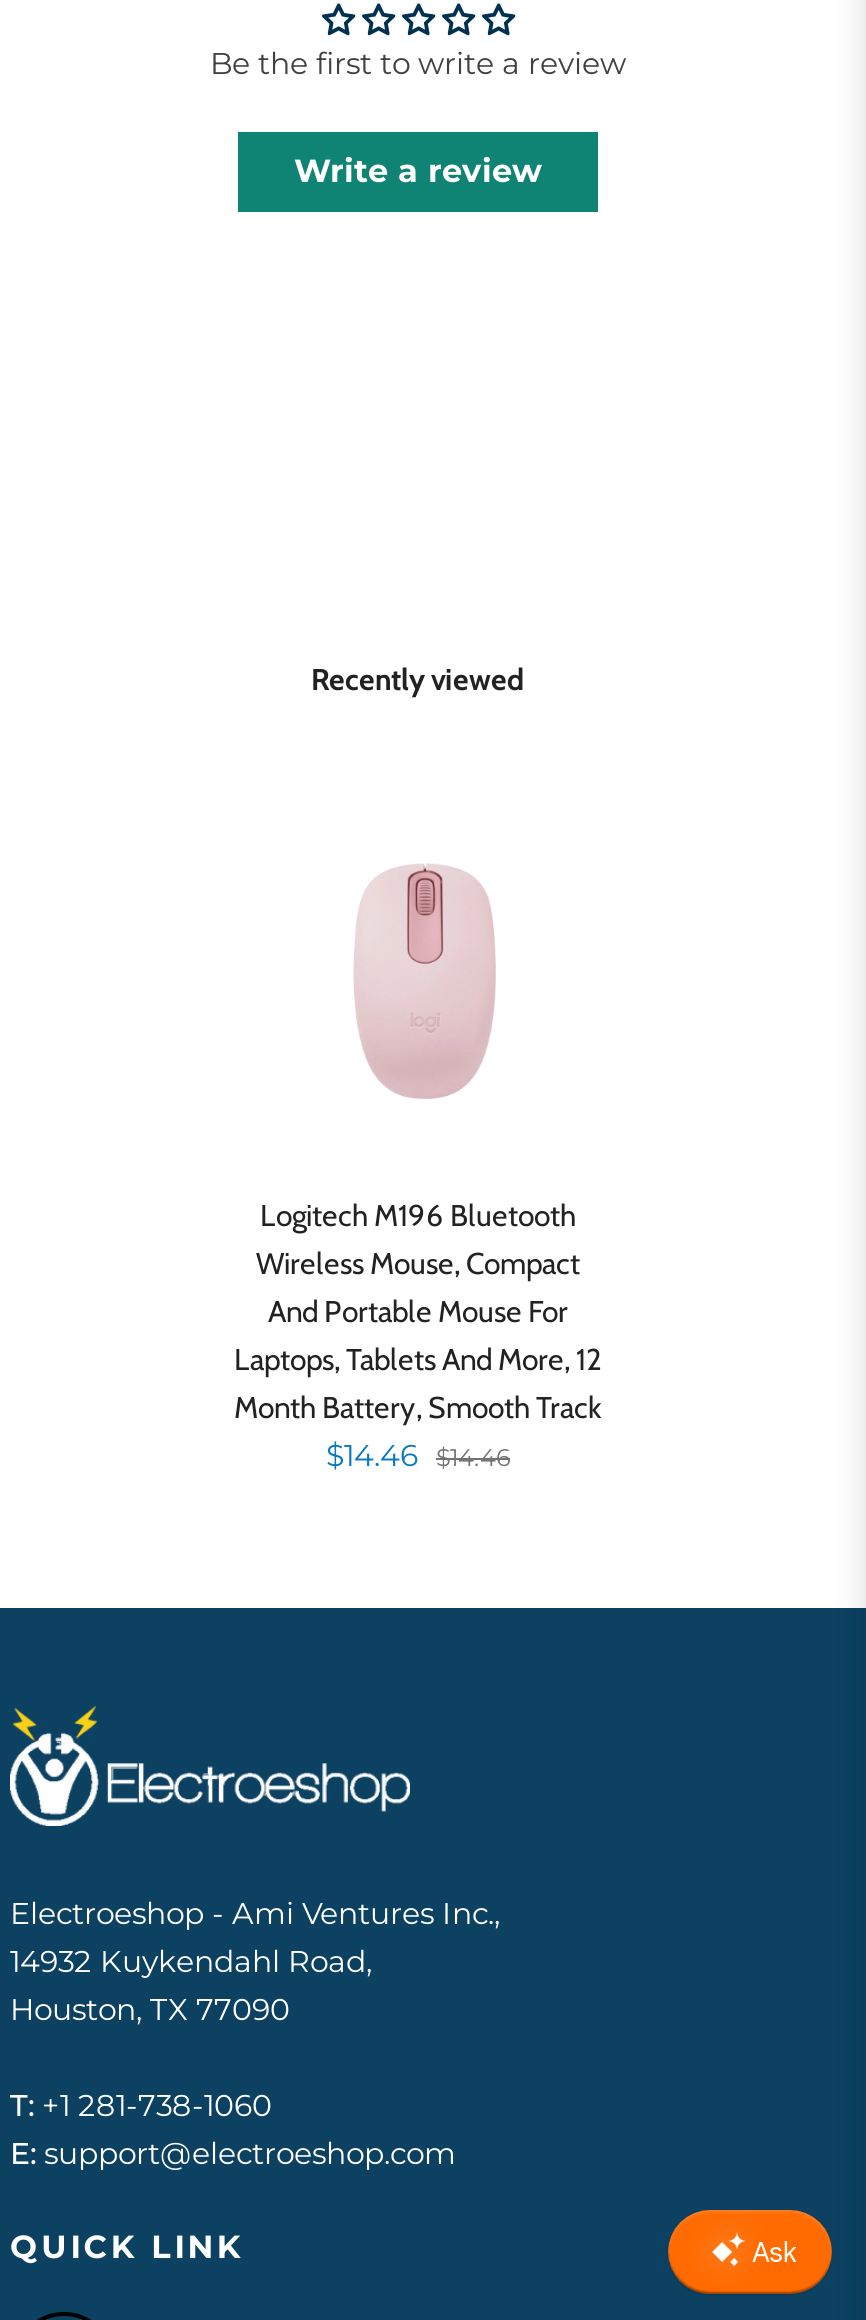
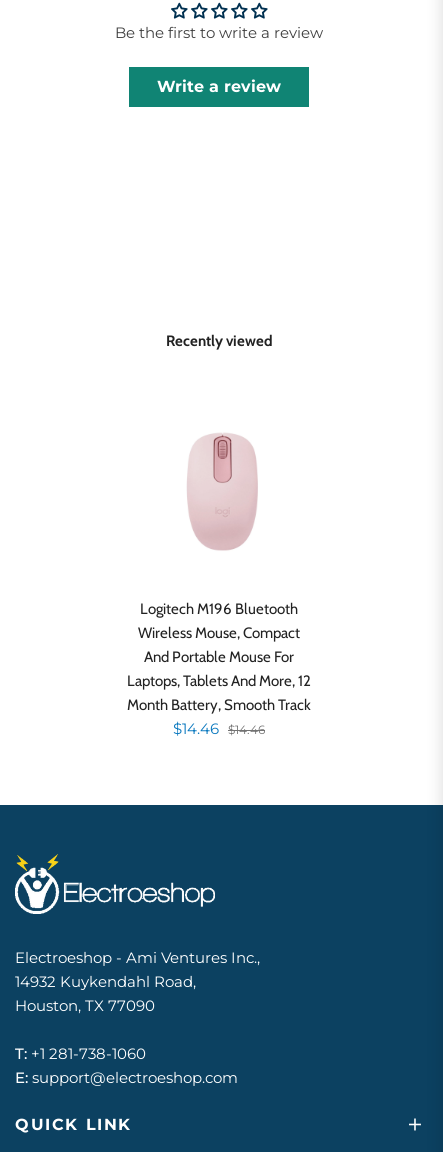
[666,2208,834,2296] [image] -> none

